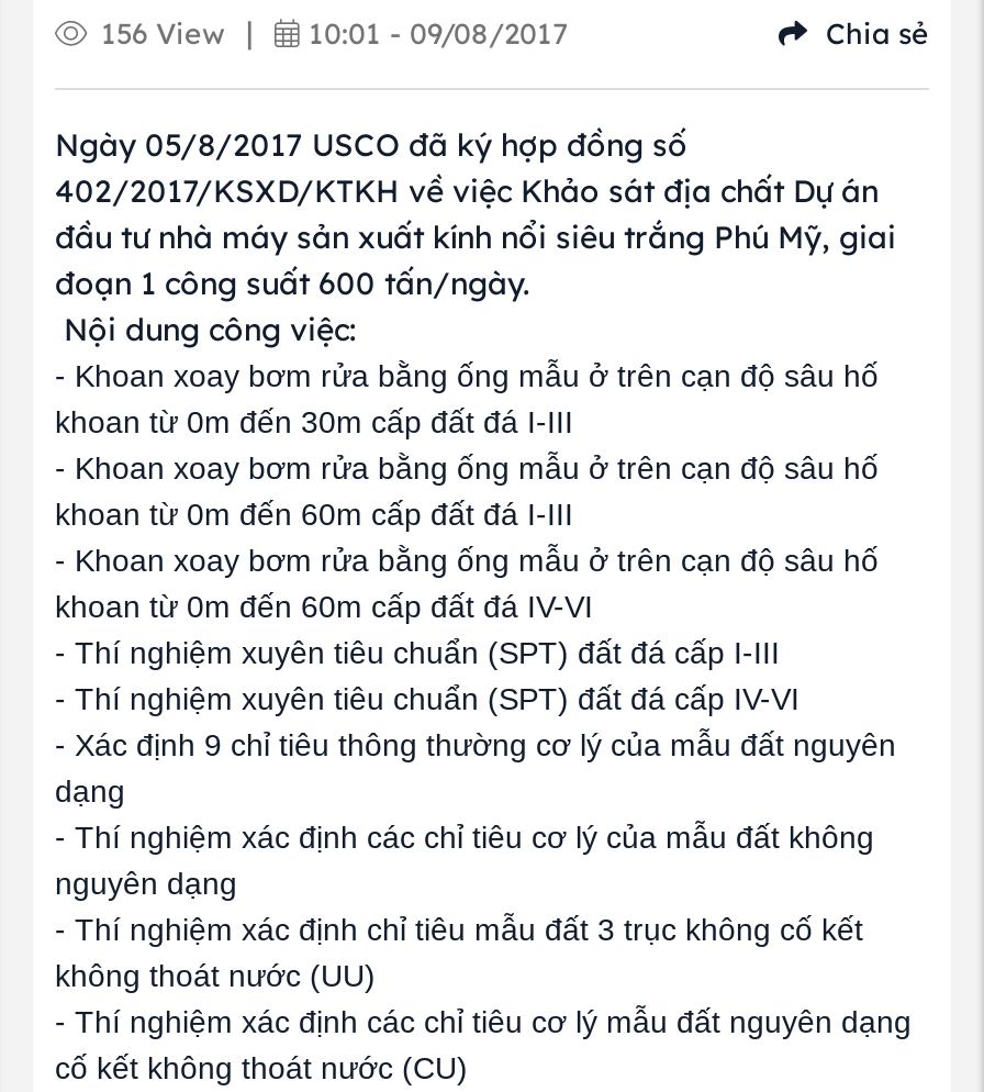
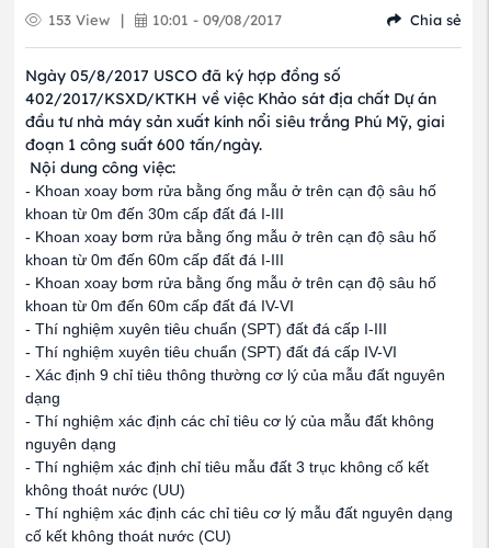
[101,15,224,50] 156 View -> [48,11,110,28] 153 View

